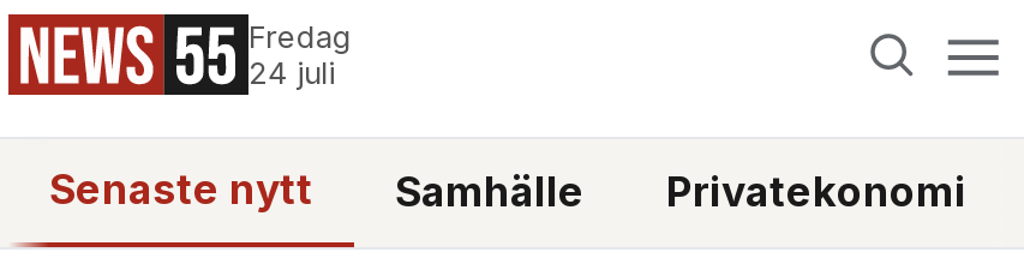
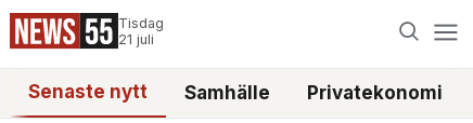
[248,19,352,91] Fredag | 24 juli -> [118,15,164,47] Tisdag | 21 juli

